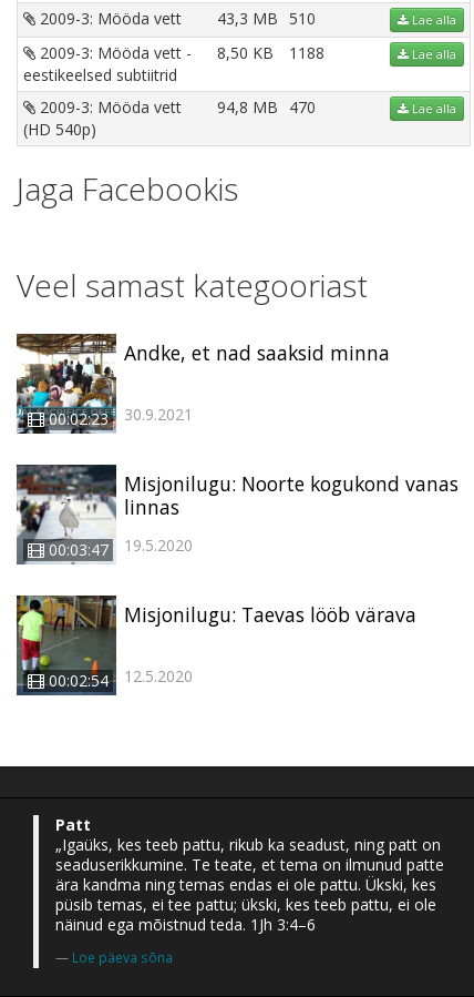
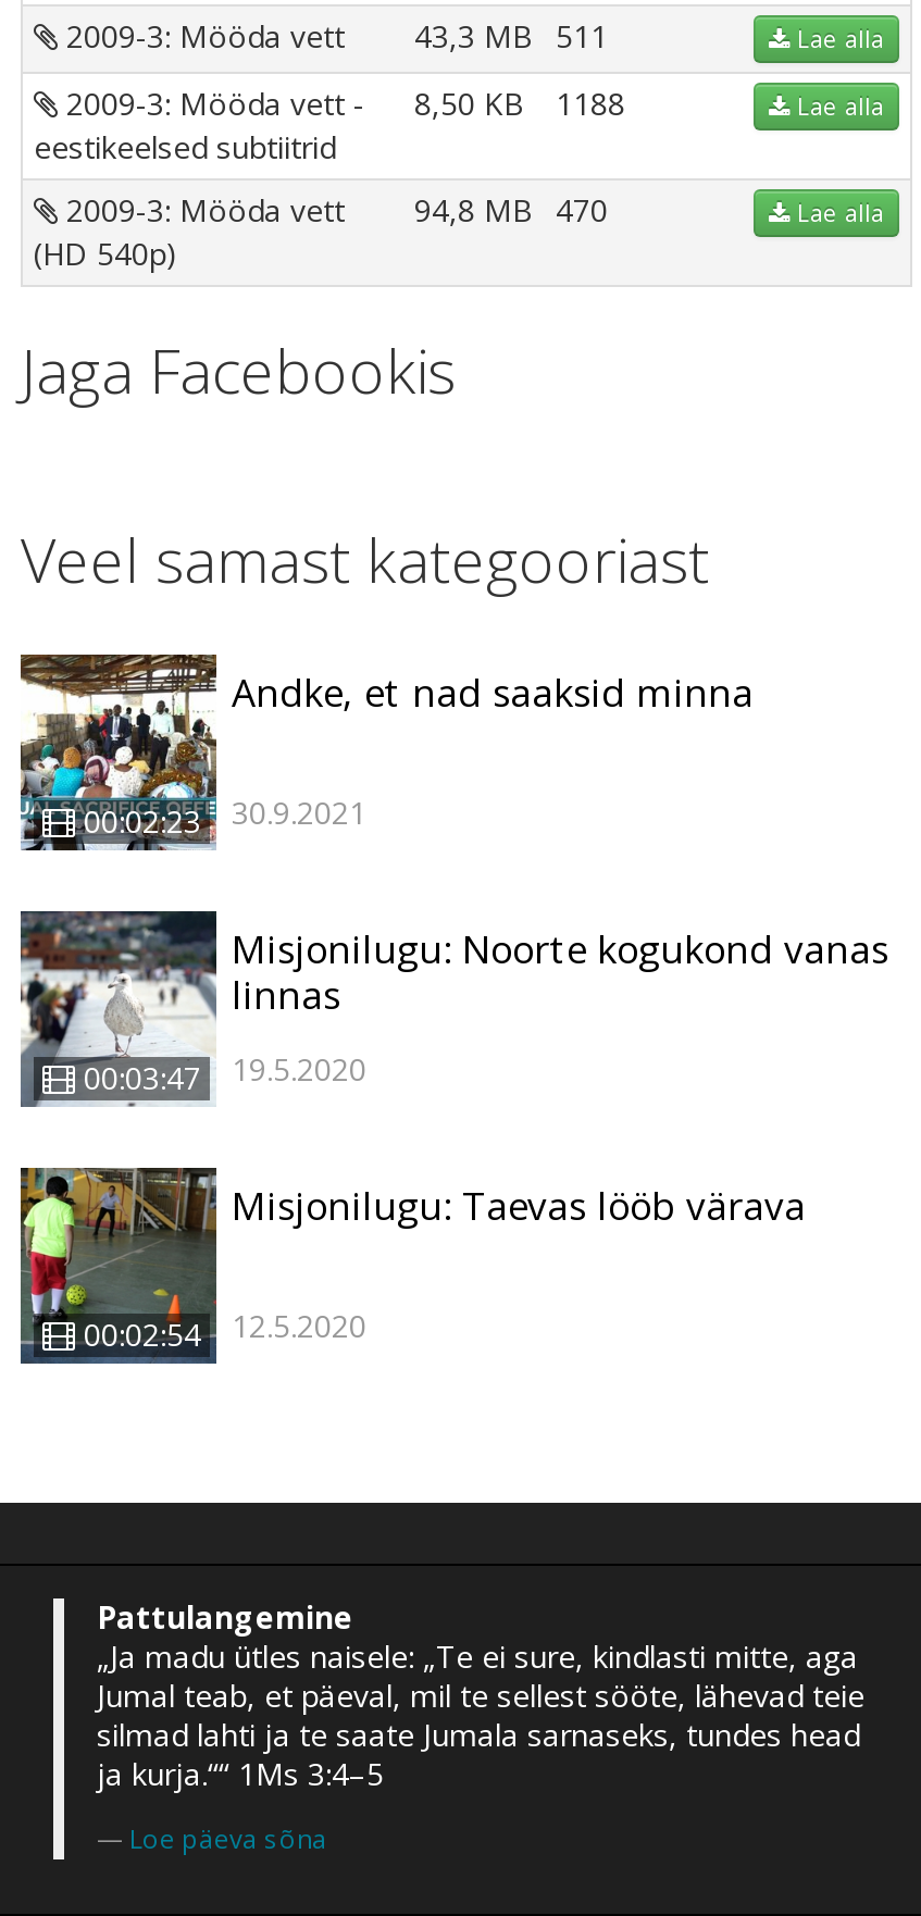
[35,8,316,29] 2009-3: Mööda vett 43,3 MB 510 -> [58,15,608,56] 2009-3: Mööda vett 43,3 MB 511
[55,814,444,935] Patt | „Igaüks, kes teeb pattu, rikub ka seadust, ning patt on | seaduserikkumine. Te teate, et tema on ilmunud patte | ära kandma ning temas endas ei ole pattu. Ükski, kes | püsib temas, ei tee pattu; ükski, kes teeb pattu, ei ole | näinud ega mõistnud teda. 1Jh 3:4–6 -> [97,1596,864,1794] Pattulangemine | „Ja madu ütles naisele: „Te ei sure, kindlasti mitte, aga | Jumal teab, et päeval, mil te sellest sööte, lähevad teie | silmad lahti ja te saate Jumala sarnaseks, tundes head | ja kurja.““ 1Ms 3:4–5

